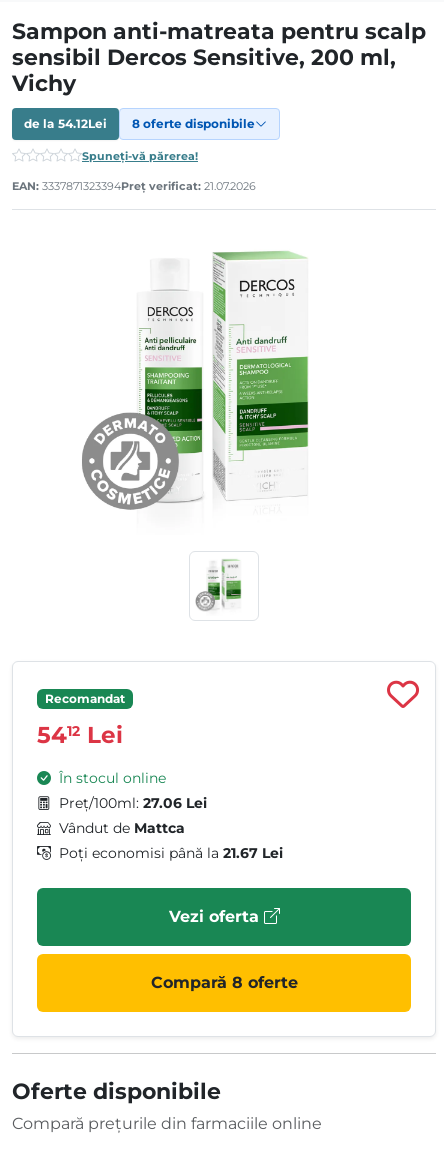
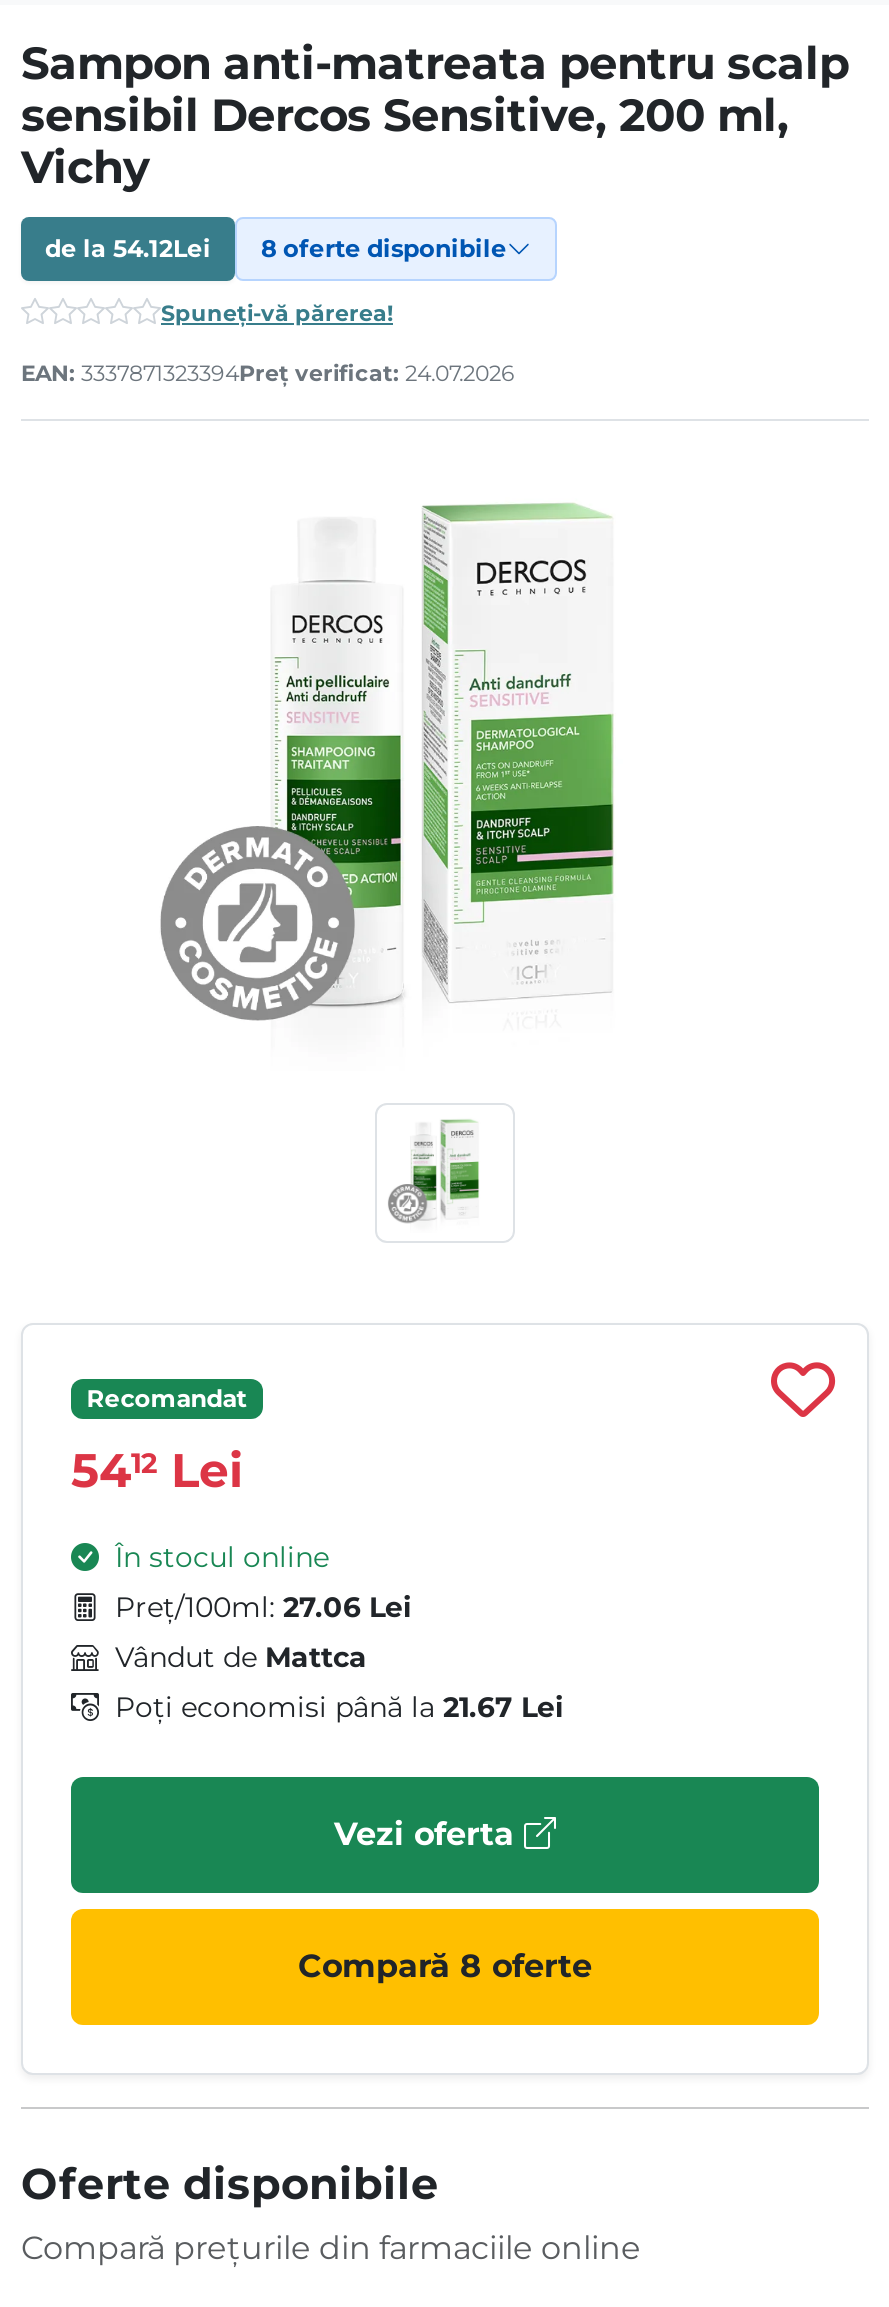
[12,179,256,193] EAN: 3337871323394Preț verificat: 21.07.2026 -> [21,359,515,387] EAN: 3337871323394Preț verificat: 24.07.2026

